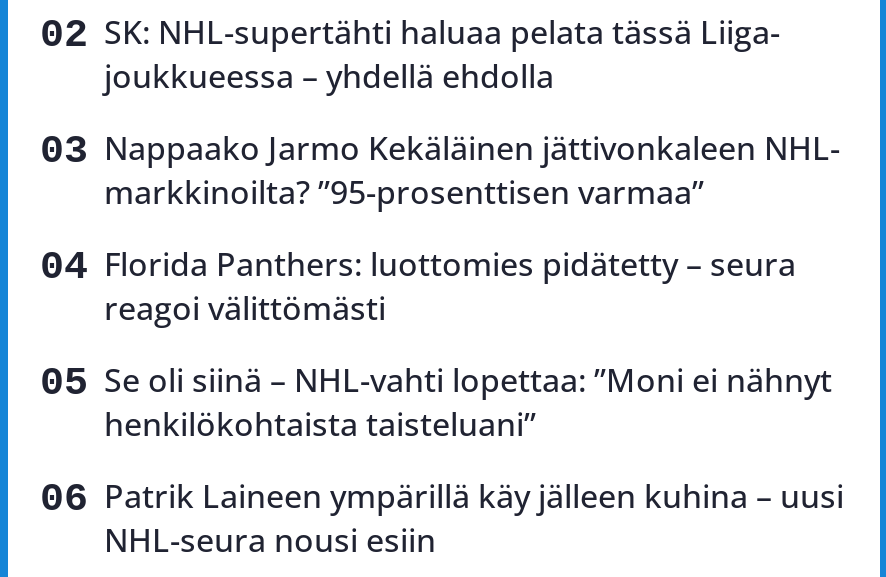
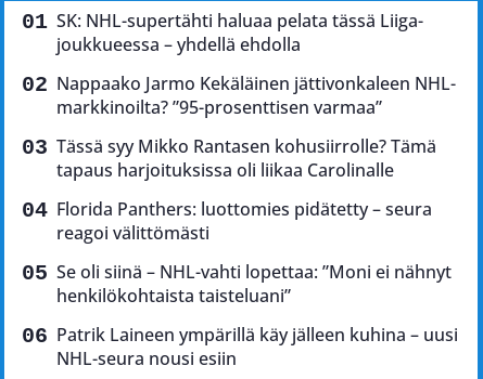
none -> [56,134,436,182] Tässä syy Mikko Rantasen kohusiirrolle? Tämä | tapaus harjoituksissa oli liikaa Carolinalle

